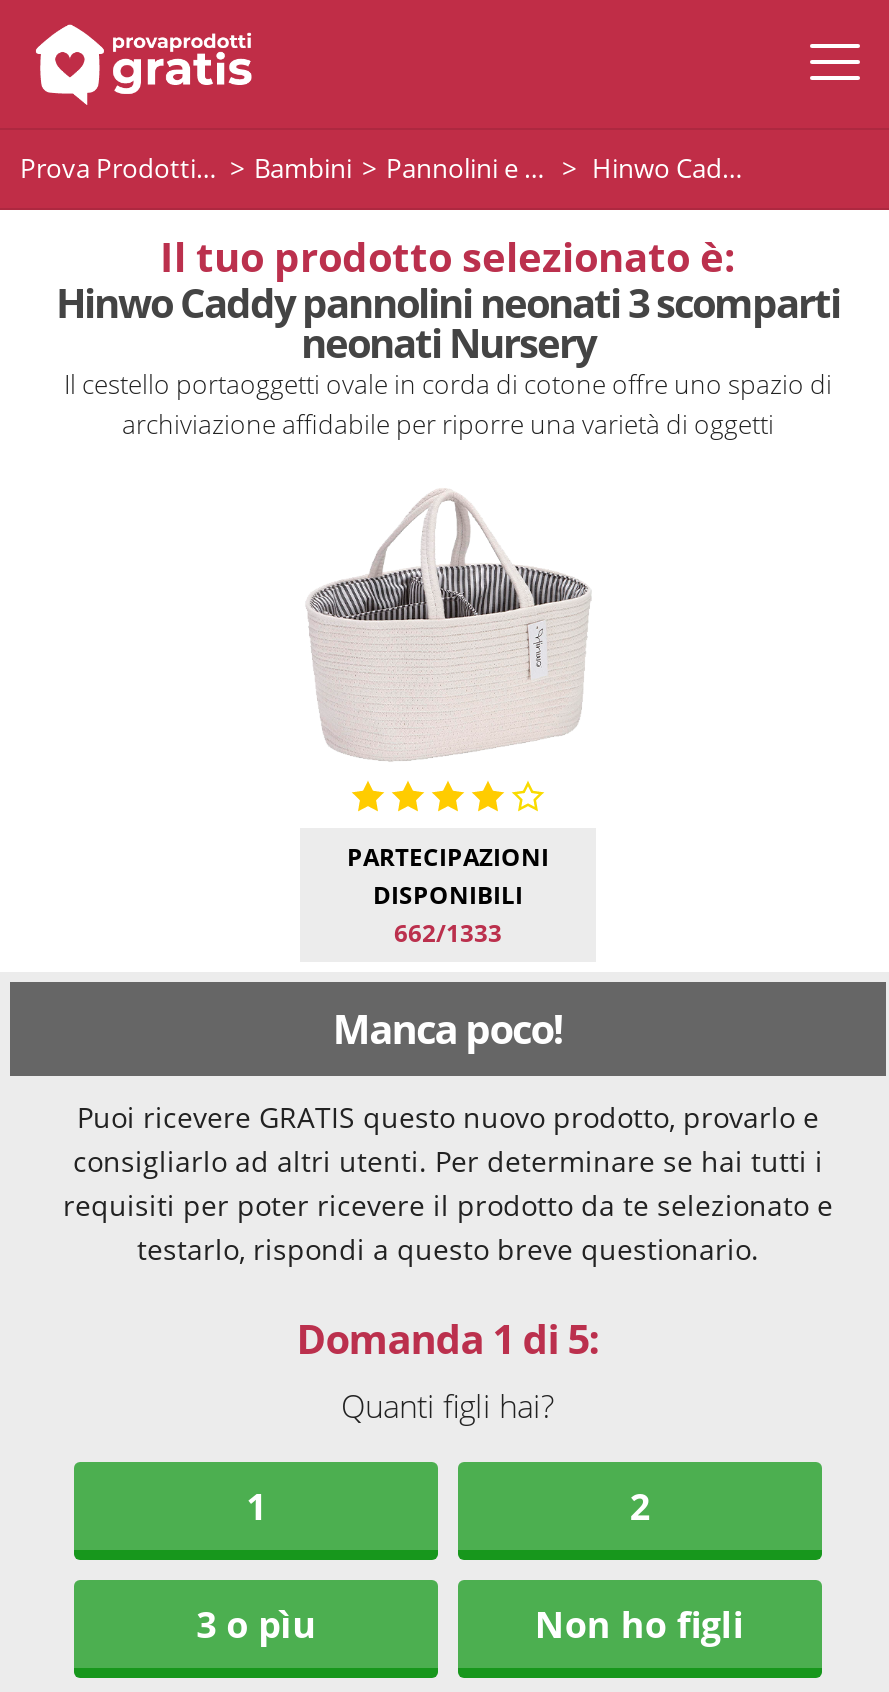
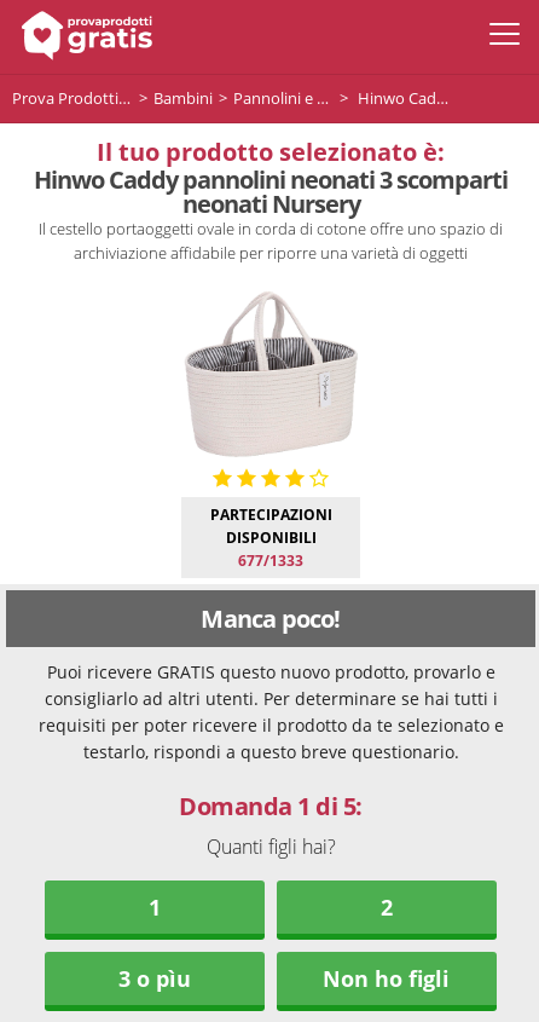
[394,916,502,950] 662/1333 -> [238,550,303,571] 677/1333

